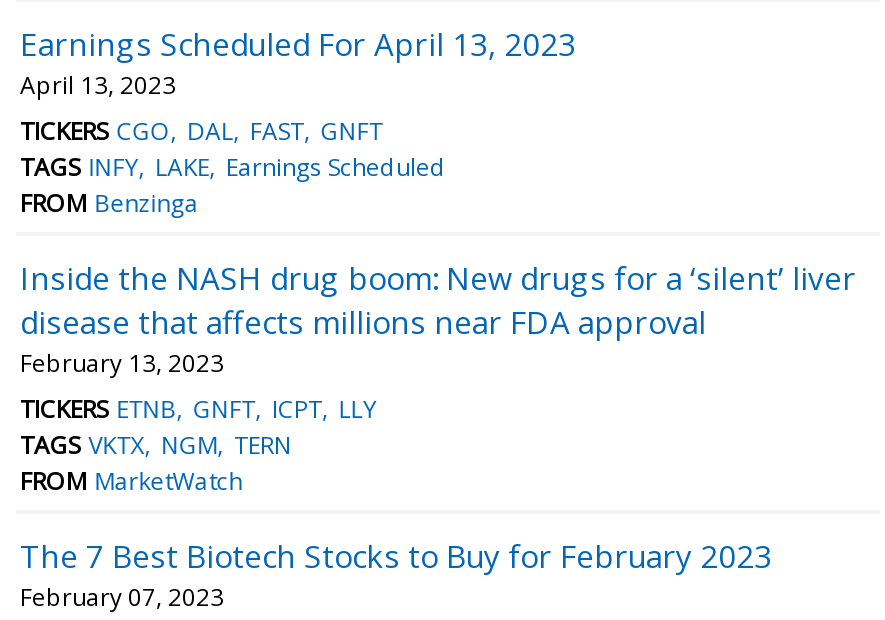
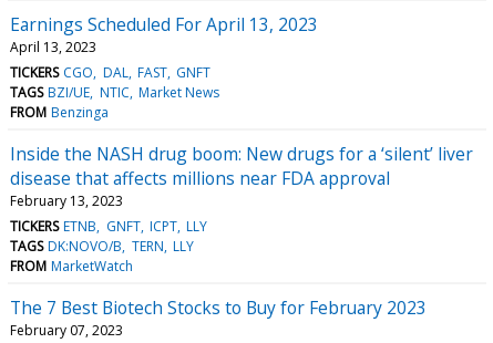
[20,150,446,184] TAGS INFY LAKE Earnings Scheduled -> [10,83,219,102] TAGS BZI/UE NTIC Market News
[20,428,292,462] TAGS VKTX NGM TERN -> [10,237,194,255] TAGS DK:NOVO/B TERN LLY

